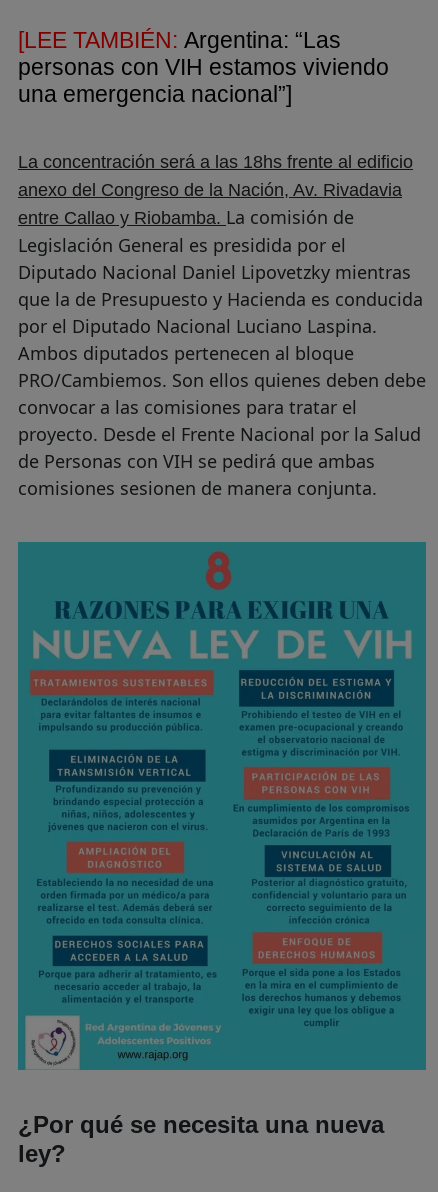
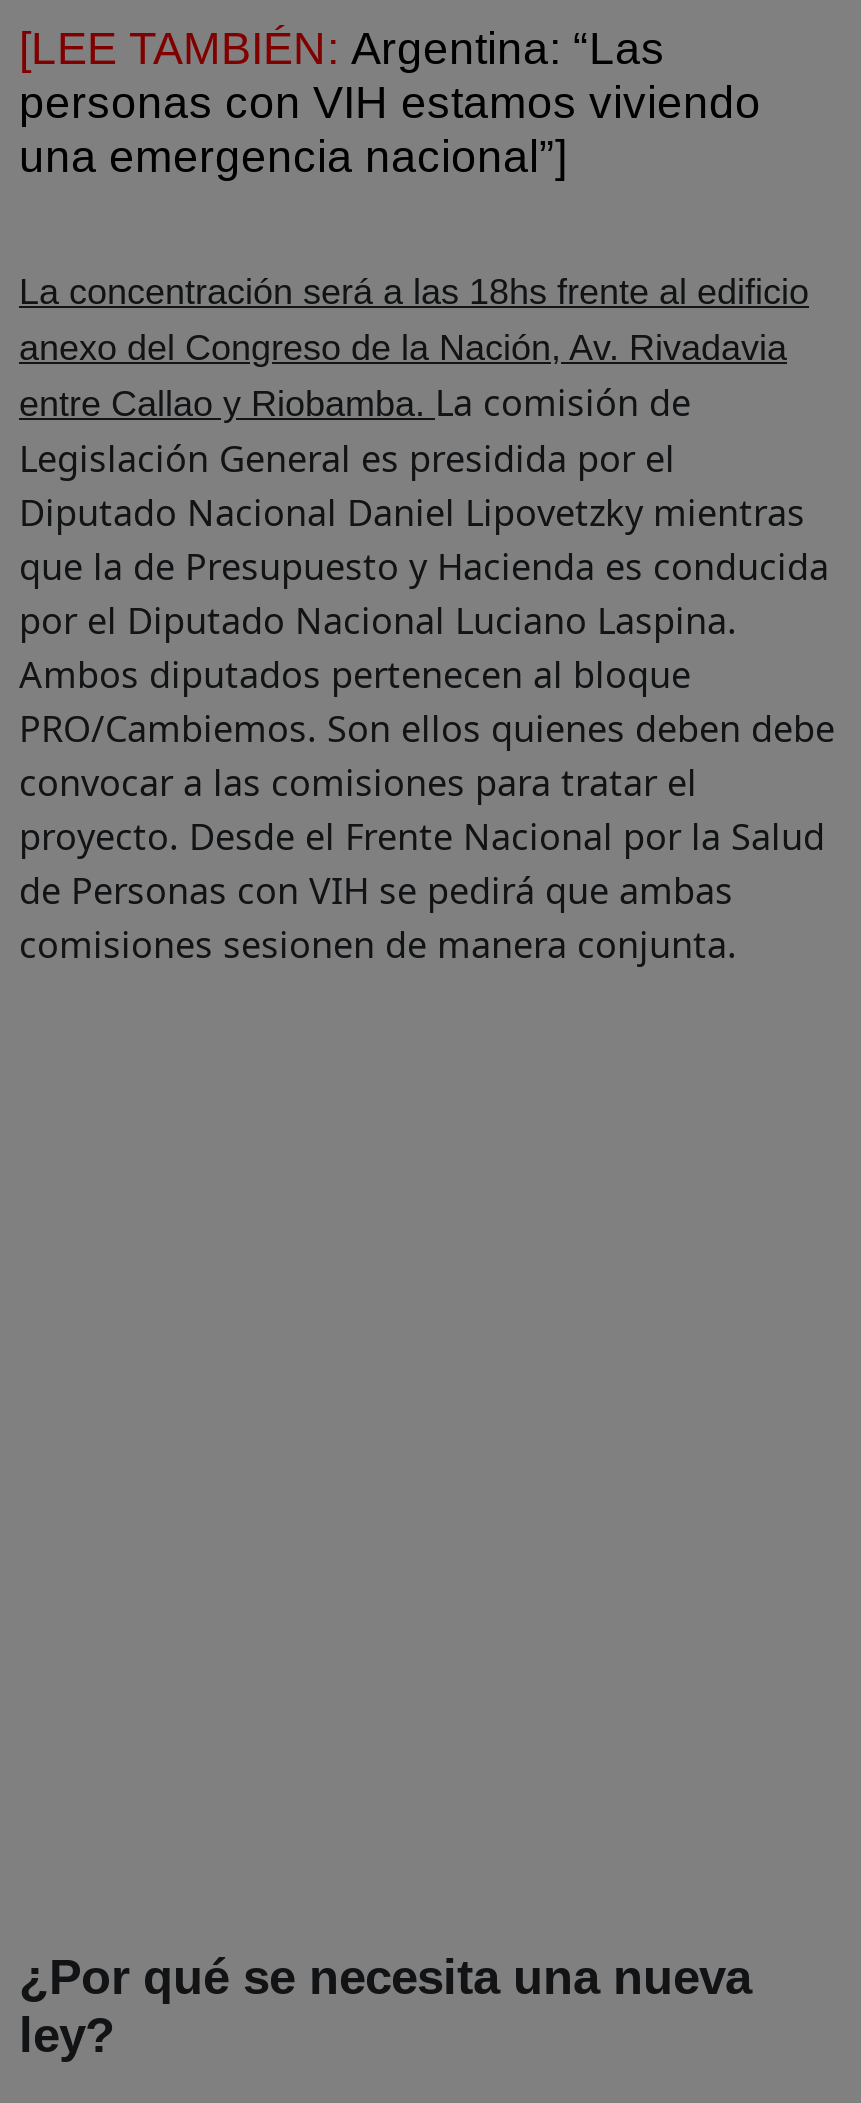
[17,541,427,1071] [image] -> none

